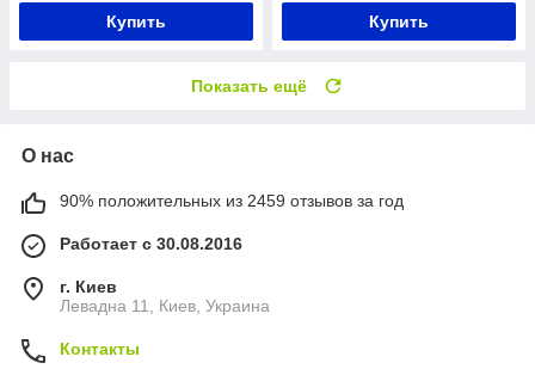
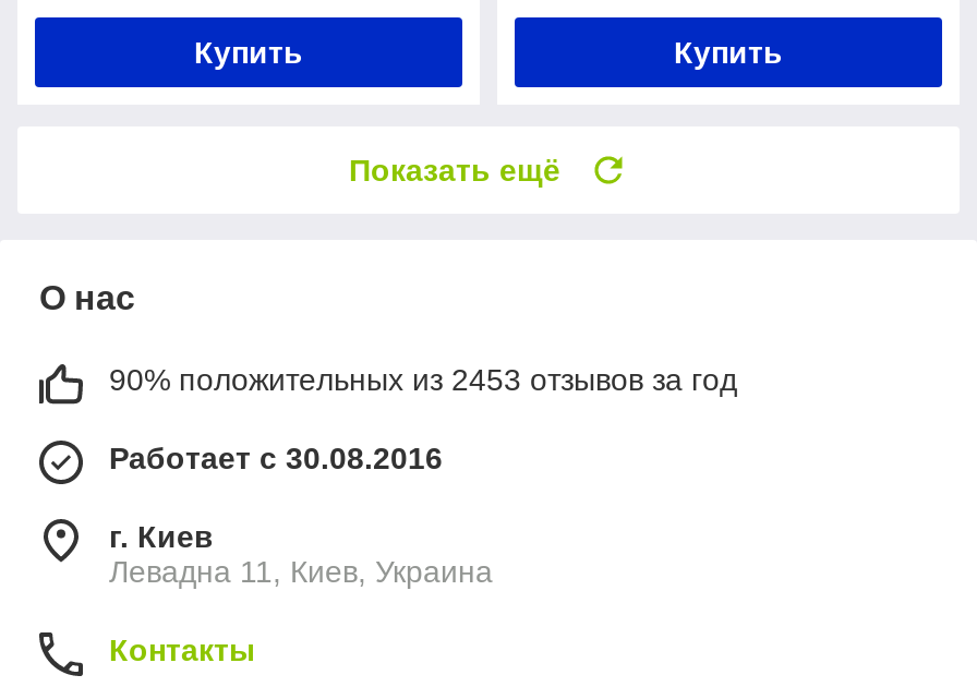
[60,191,404,210] 90% положительных из 2459 отзывов за год -> [109,362,737,396] 90% положительных из 2453 отзывов за год

